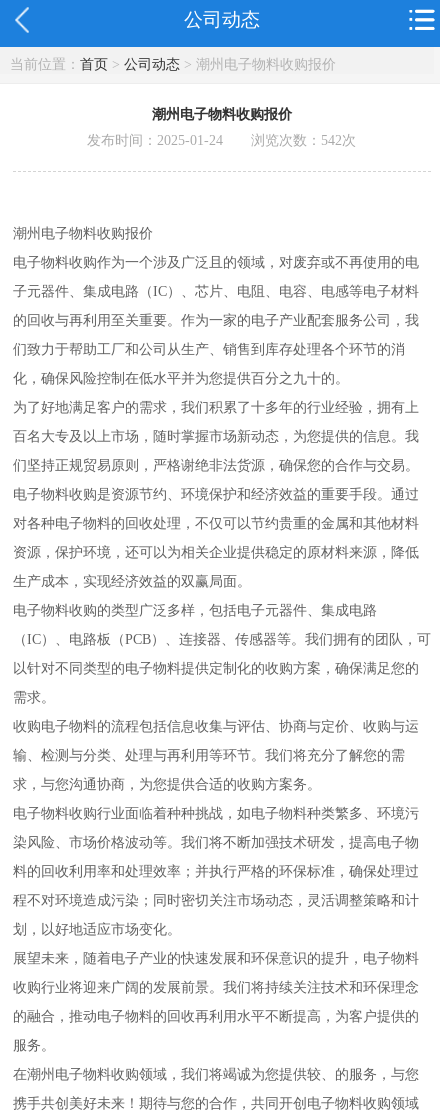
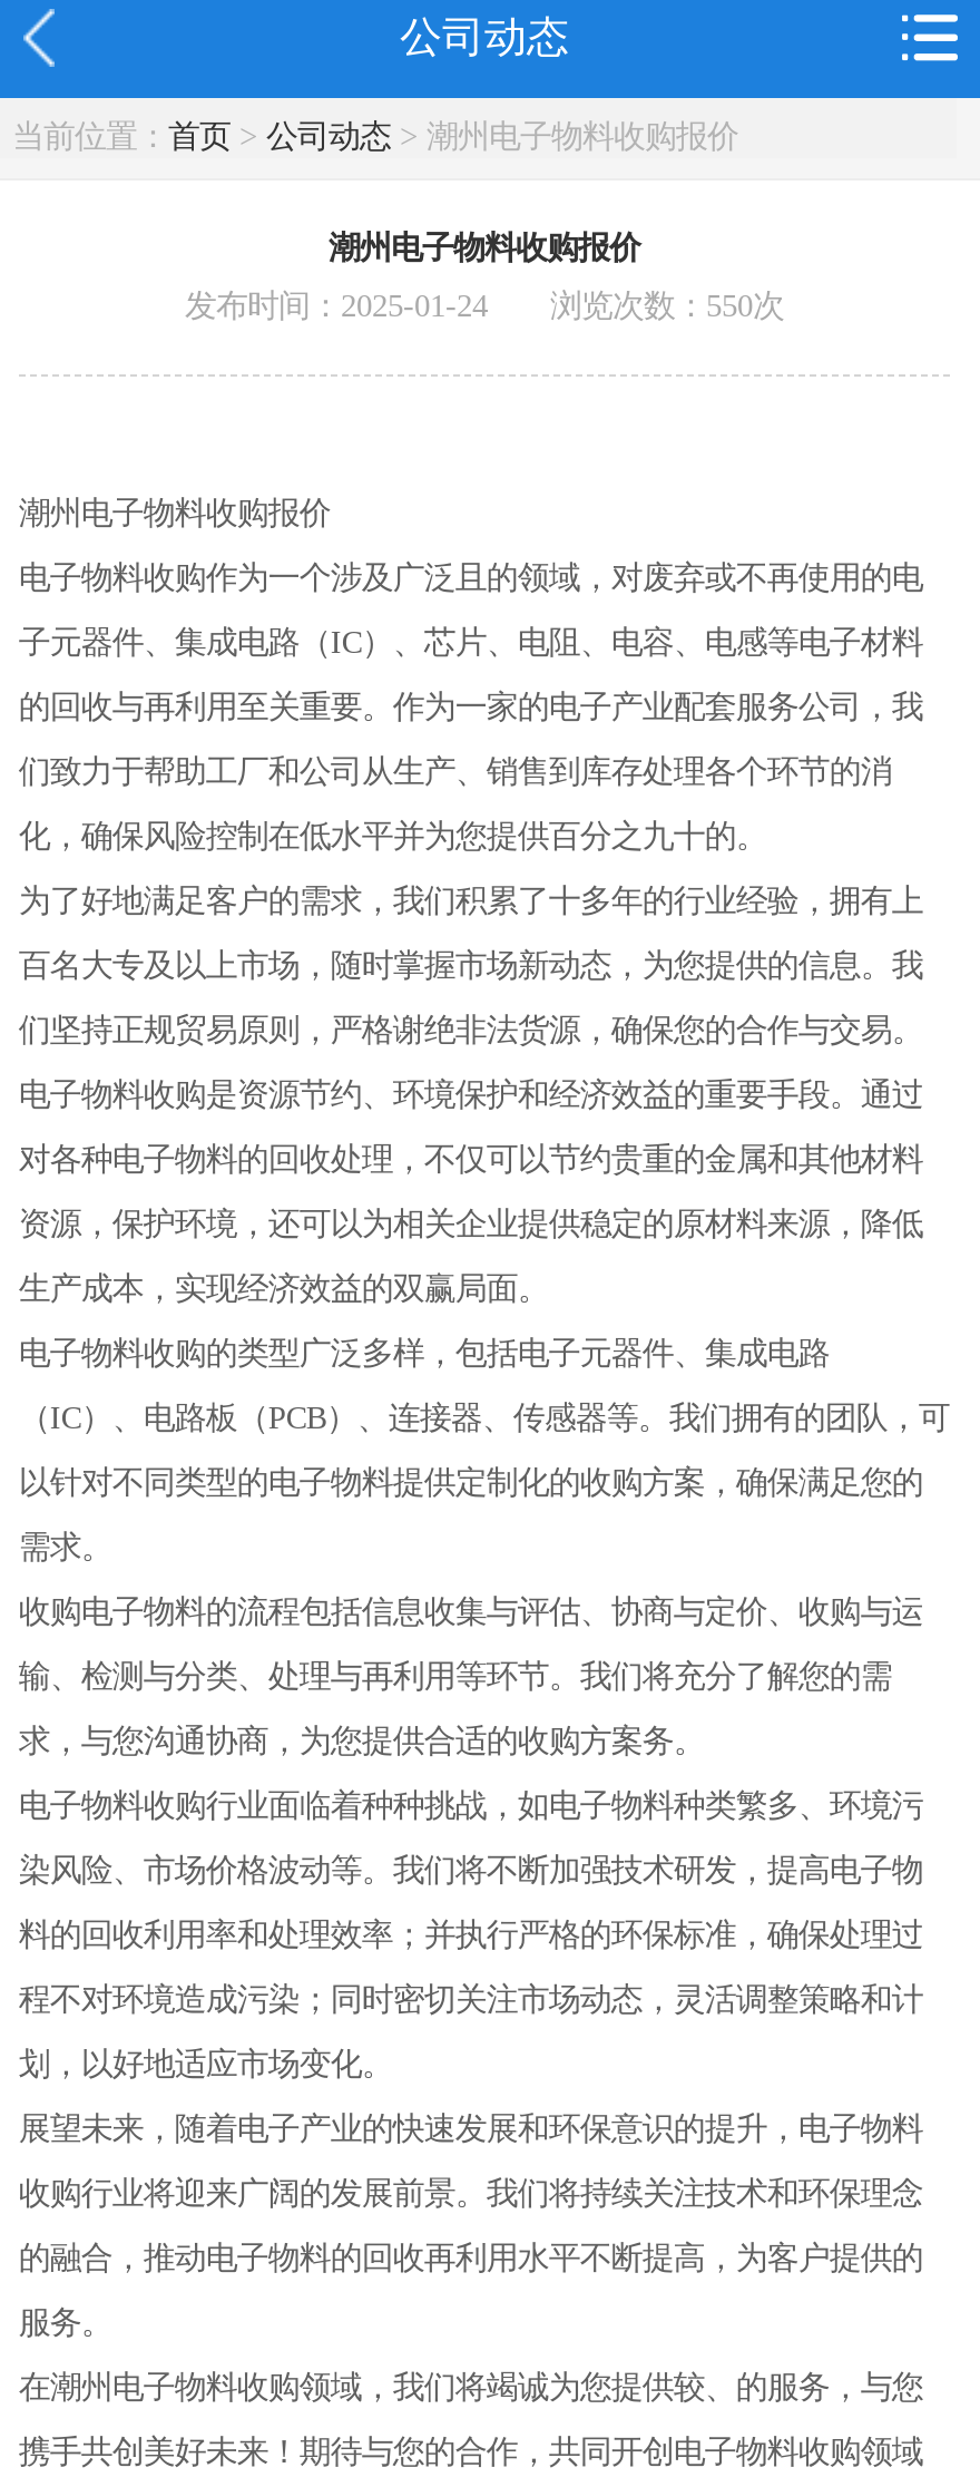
[87,132,356,148] 发布时间：2025-01-24 浏览次数：542次 -> [185,289,784,324] 发布时间：2025-01-24 浏览次数：550次

